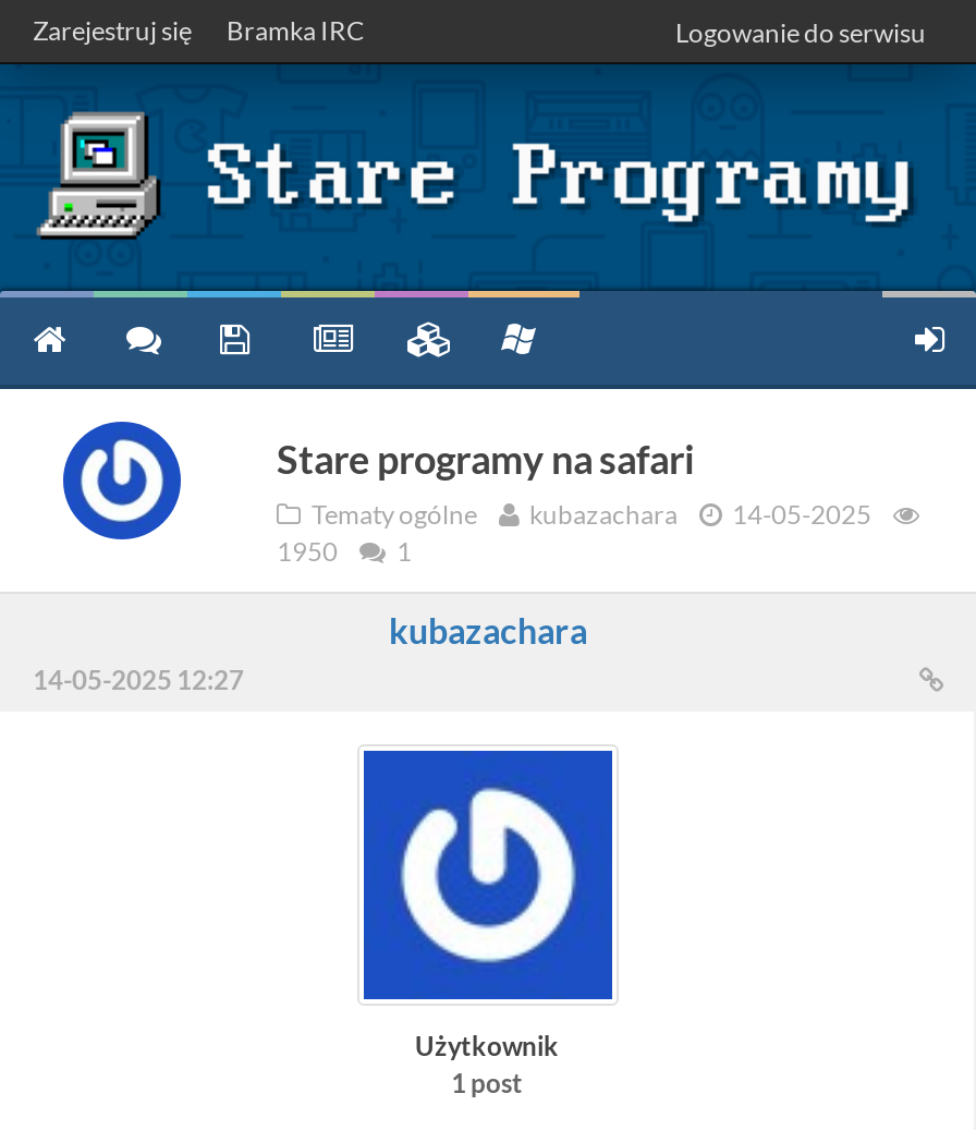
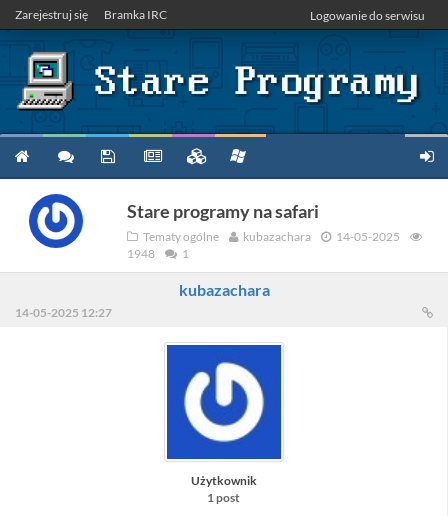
[277,535,412,568] 1950 1 -> [127,246,189,261] 1948 1

